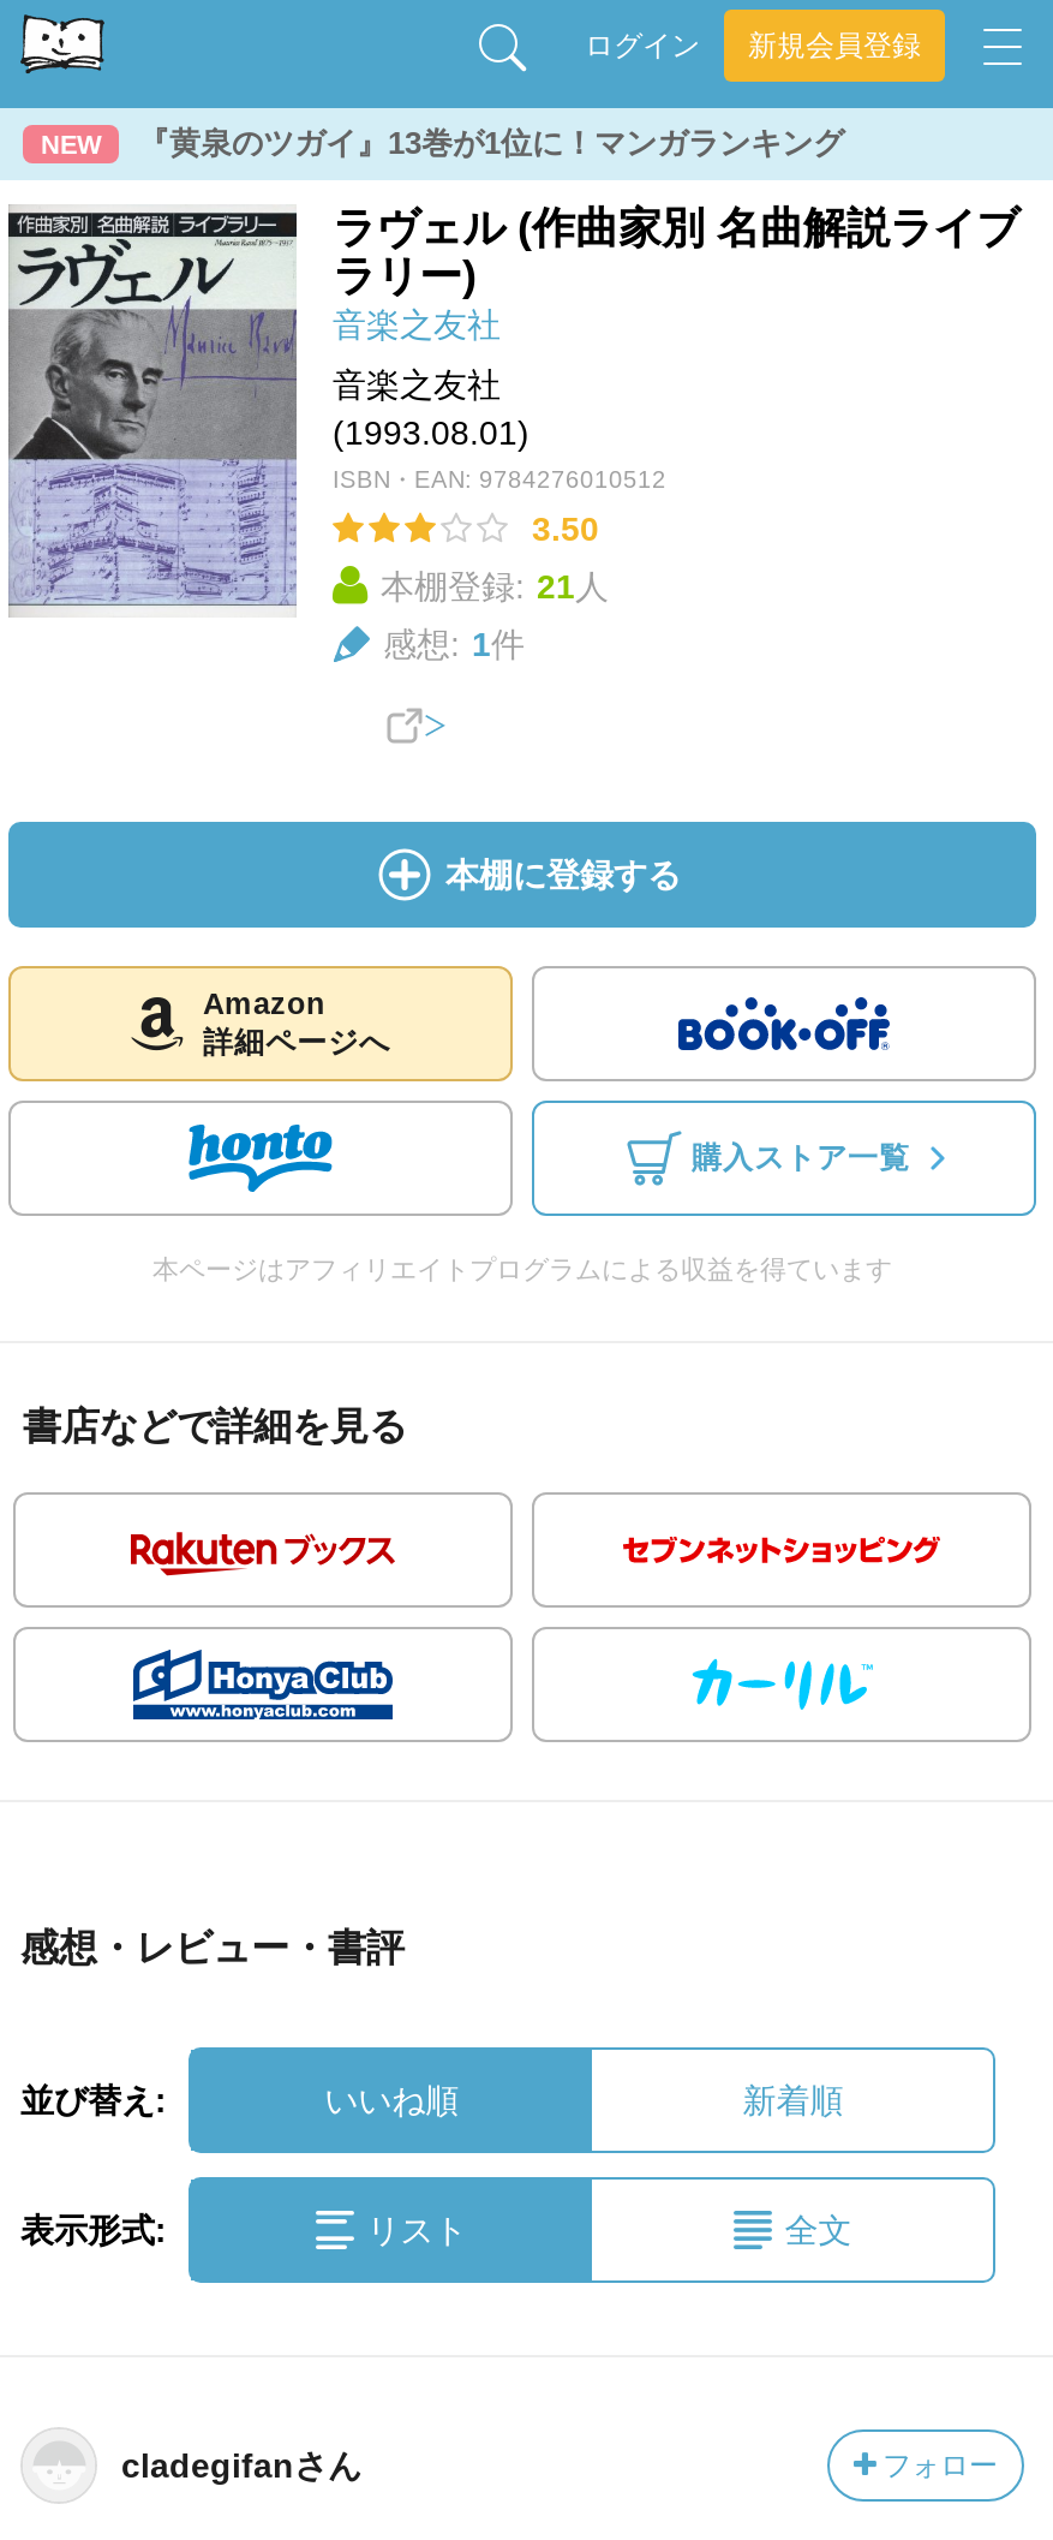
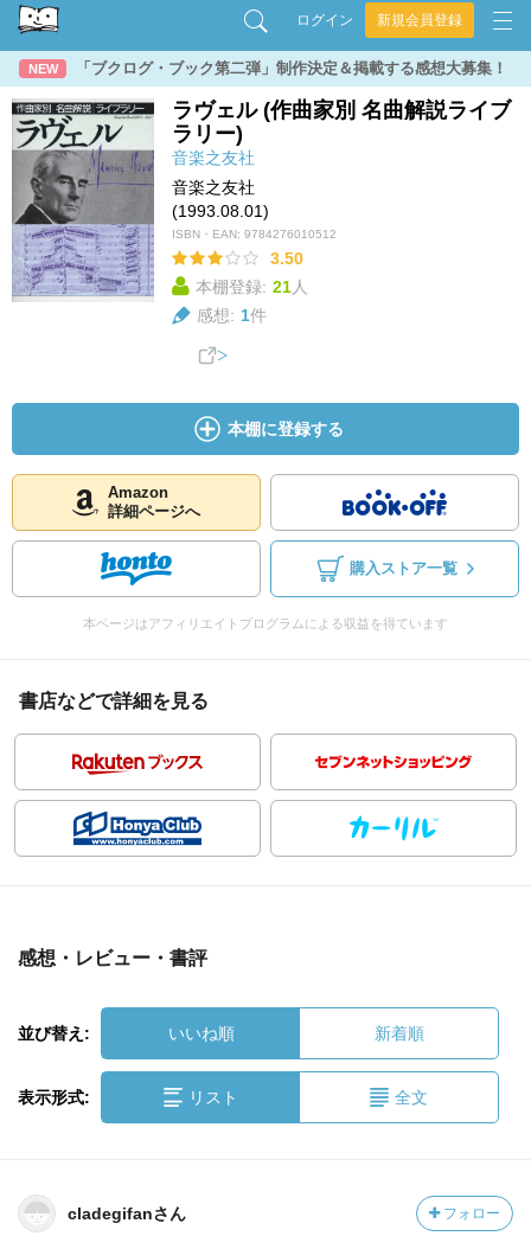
[138,125,844,161] 『黄泉のツガイ』13巻が1位に！マンガランキング -> [76,59,507,77] 「ブクログ・ブック第二弾」制作決定＆掲載する感想大募集！

